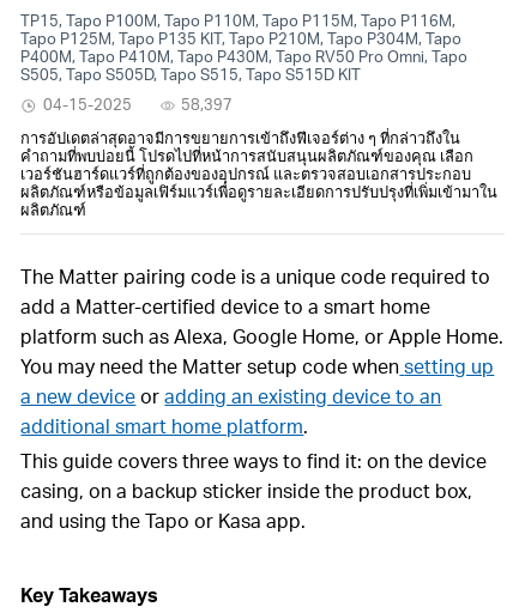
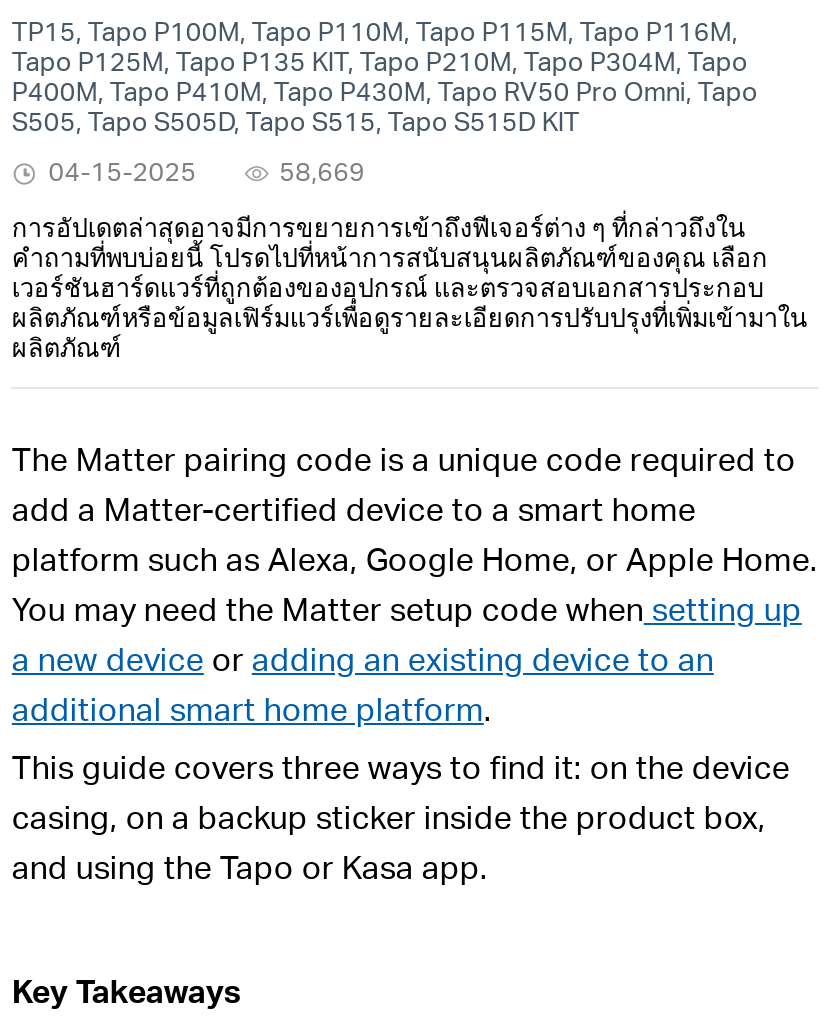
[181,94,233,113] 58,397 -> [279,154,365,186] 58,669

